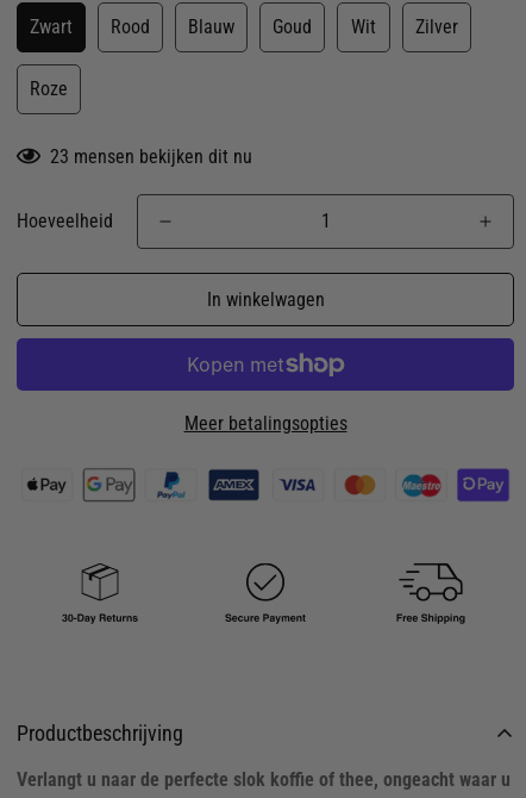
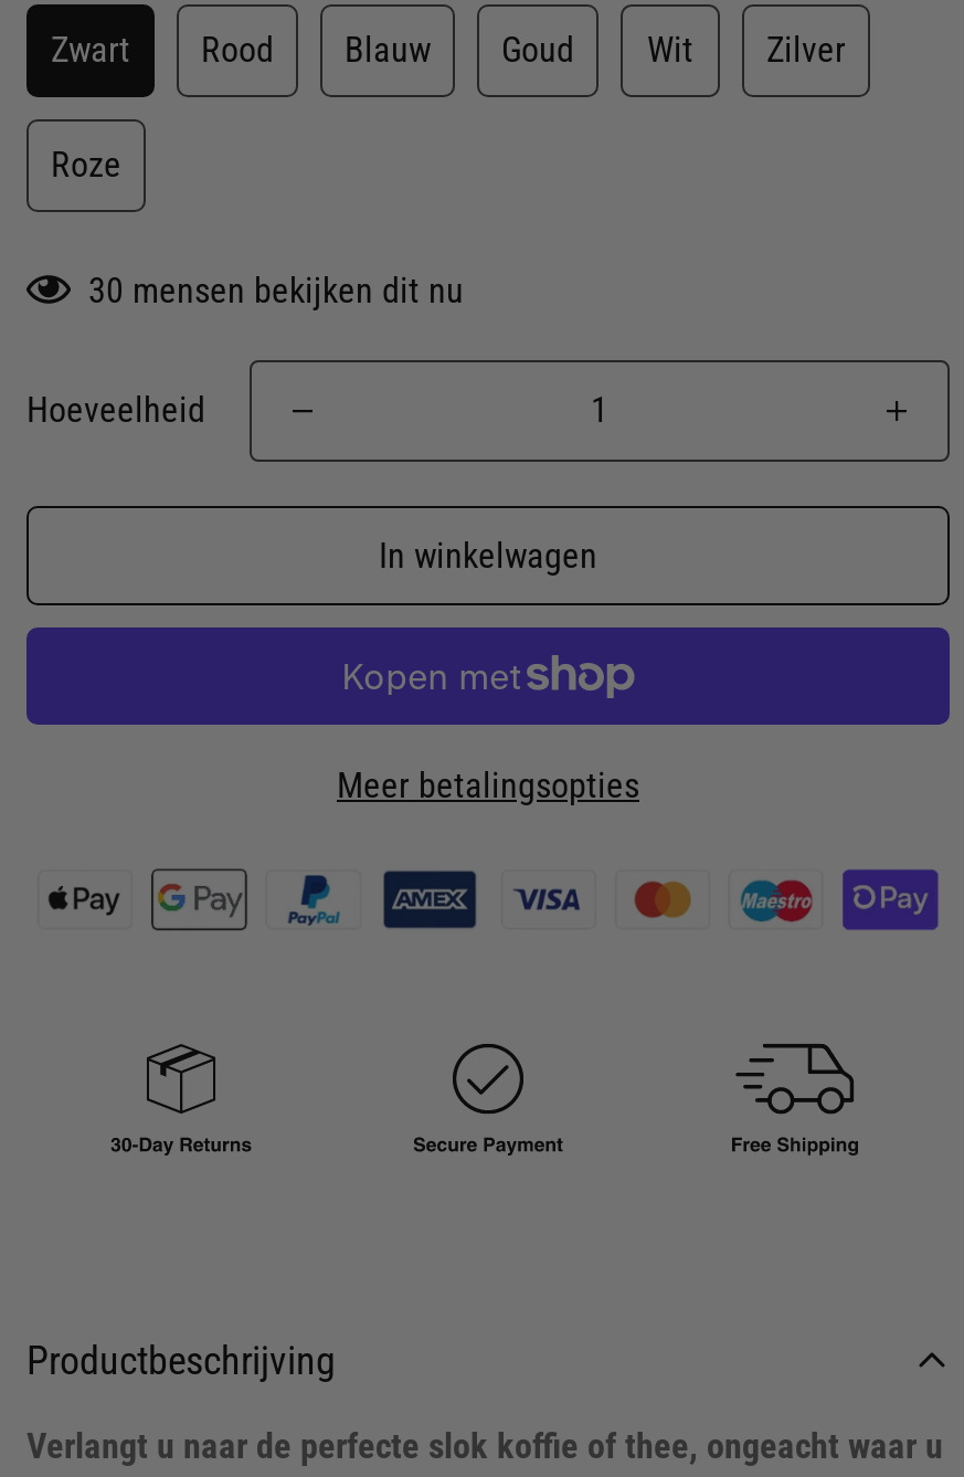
[50,145,252,168] 23 mensen bekijken dit nu -> [88,270,464,312] 30 mensen bekijken dit nu

